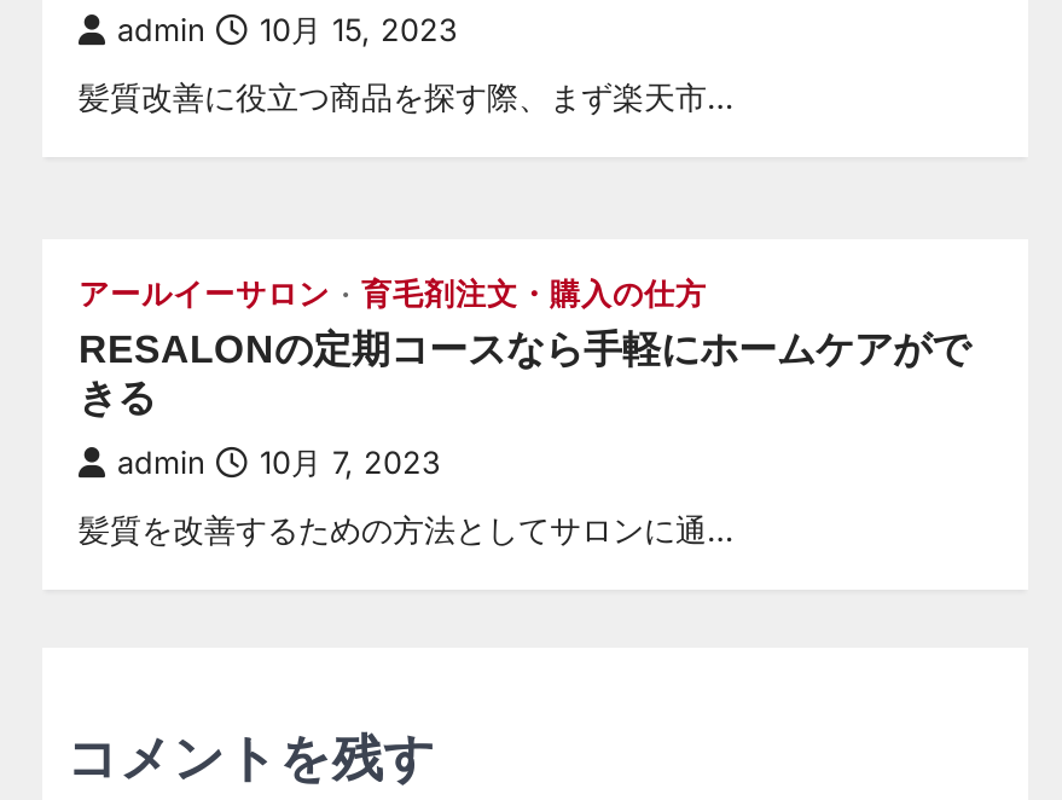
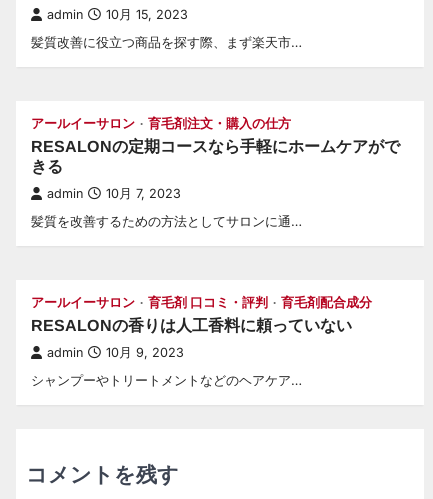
none -> [31,295,372,388] アールイーサロン | 育毛剤 口コミ・評判 | 育毛剤配合成分 | RESALONの香りは人工香料に頼っていない | admin | 10月 9, 2023 | シャンプーやトリートメントなどのヘアケア…

